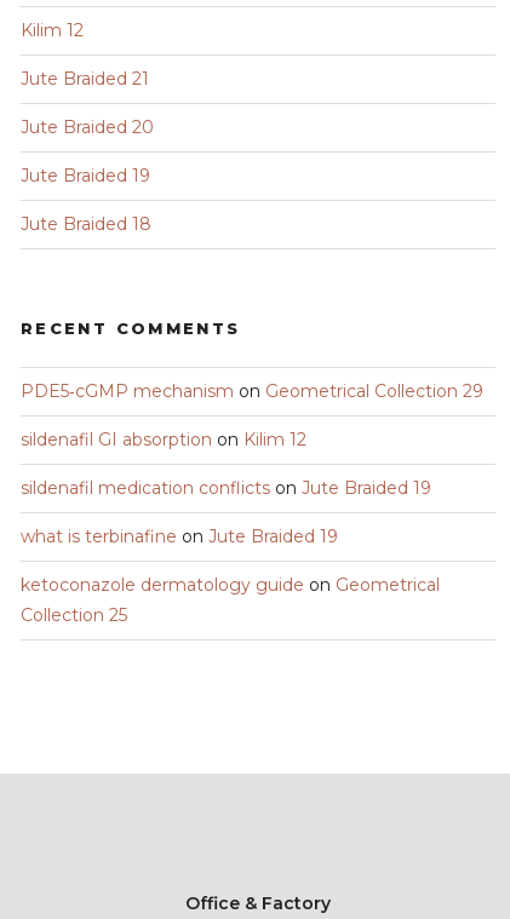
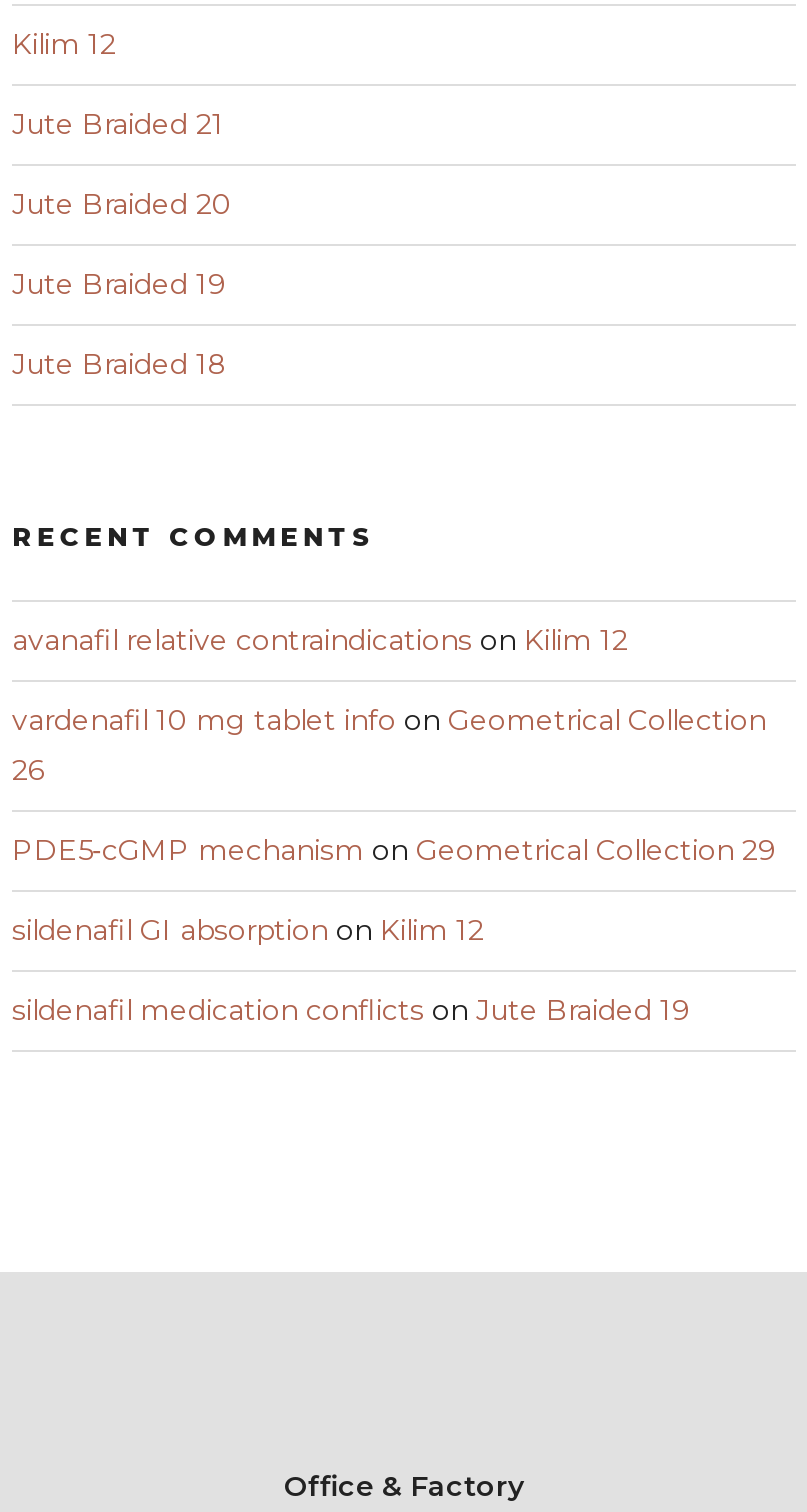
none -> [12,622,766,788] avanafil relative contraindications on Kilim 12 | vardenafil 10 mg tablet info on Geometrical Collection | 26
moved [21,380,483,499] -> [12,832,776,1028]: PDE5‑cGMP mechanism on Geometrical Collection 29 | sildenafil GI absorption on Kilim 12 | sildenafil medication conflicts on Jute Braided 19
[21,526,440,626] what is terbinafine on Jute Braided 19 | ketoconazole dermatology guide on Geometrical | Collection 25 -> none

